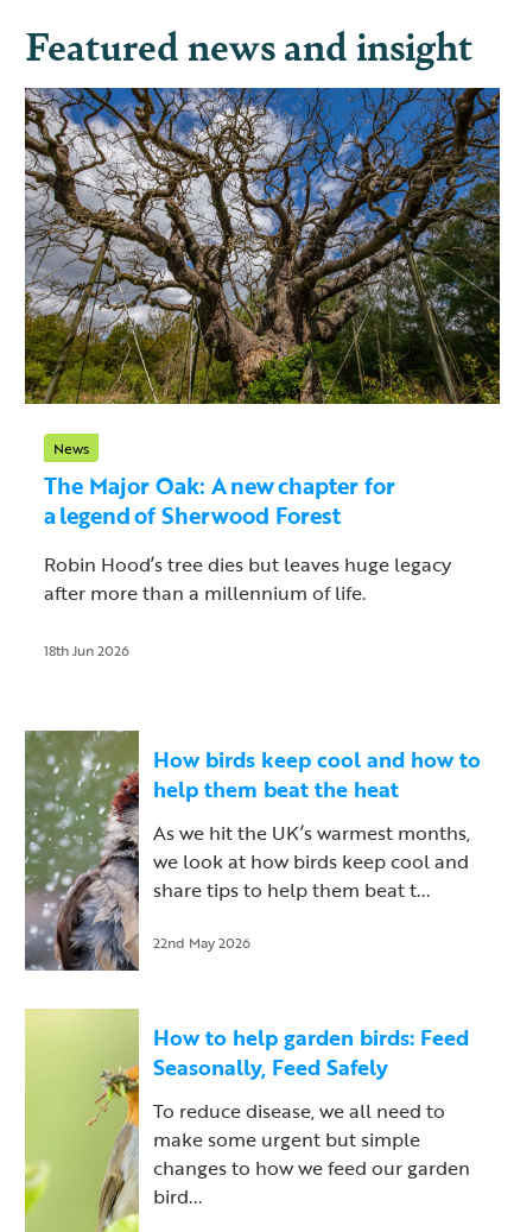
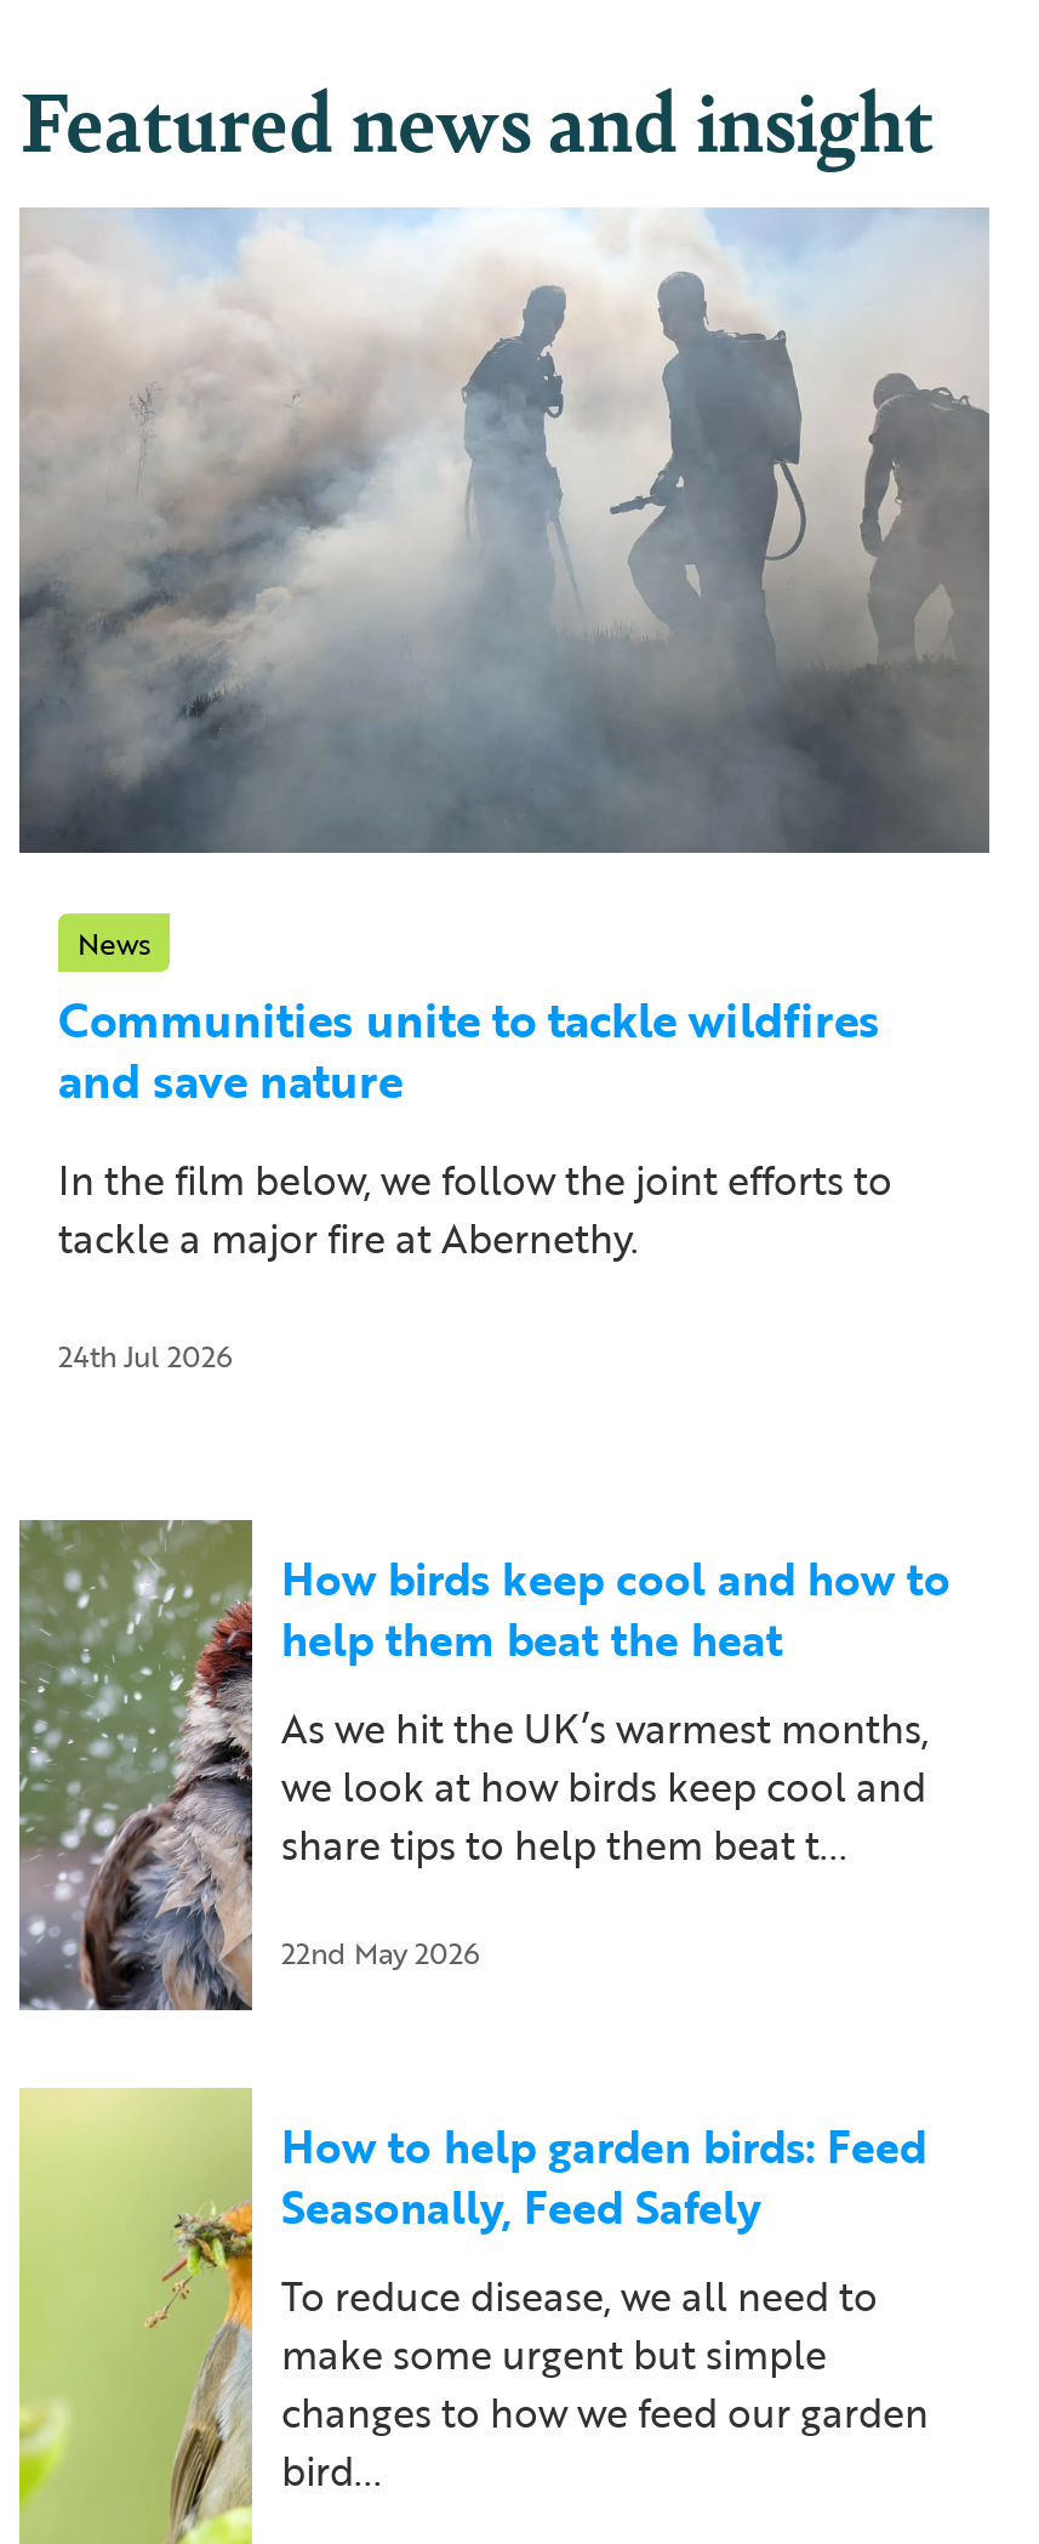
[24,87,501,405] [image] -> [17,207,992,855] [image]
[44,468,395,533] The Major Oak: A new chapter for | a legend of Sherwood Forest -> [58,985,880,1116] Communities unite to tackle wildfires | and save nature
[44,550,451,607] Robin Hood’s tree dies but leaves huge legacy | after more than a millennium of life. -> [58,1152,892,1268] In the film below, we follow the joint efforts to | tackle a major fire at Abernethy.
[44,640,129,661] 18th Jun 2026 -> [58,1334,233,1378] 24th Jul 2026

